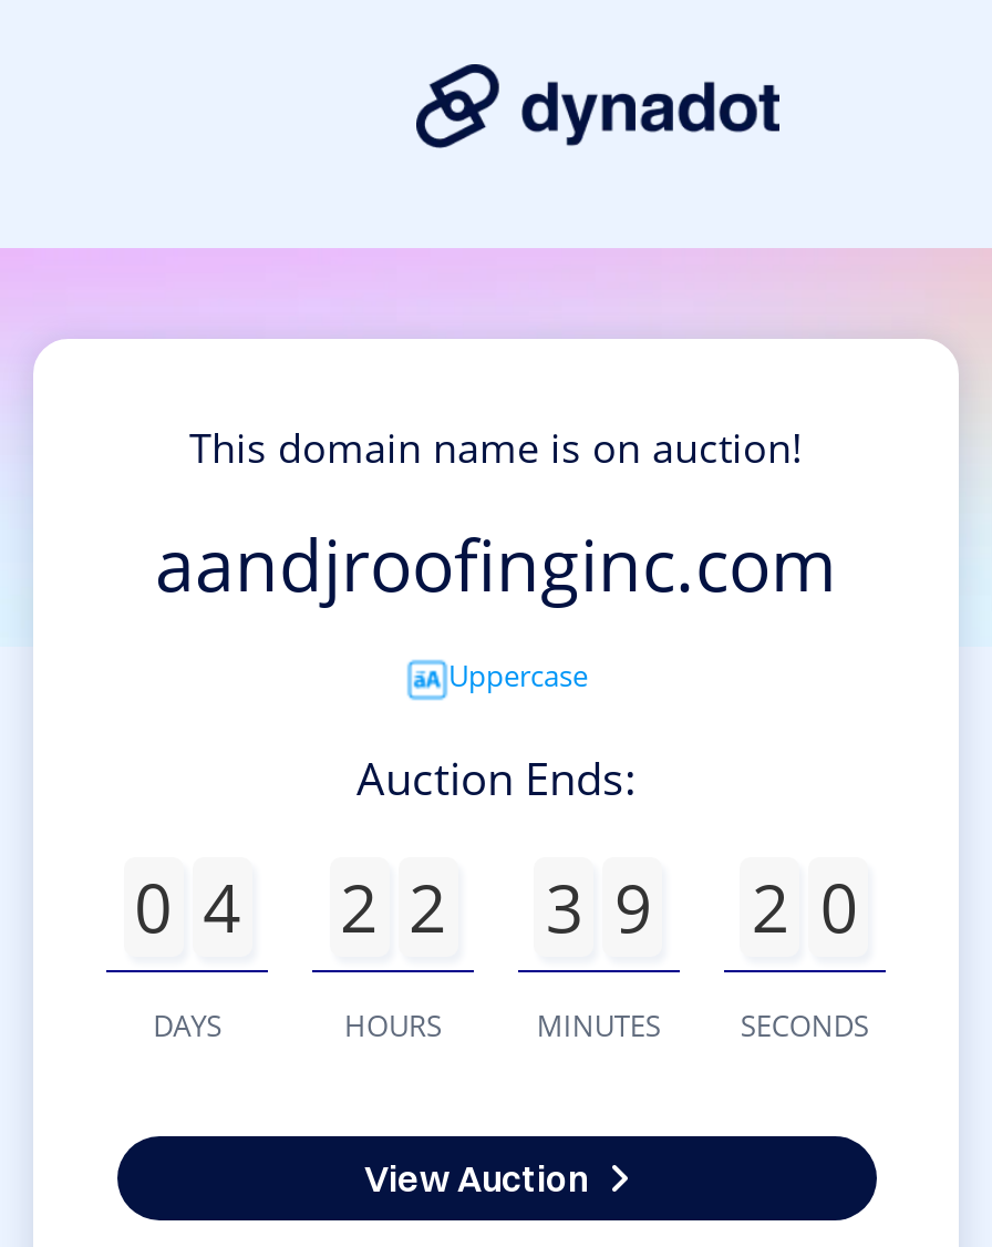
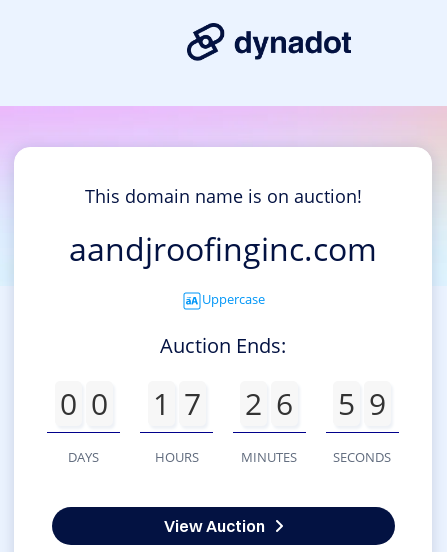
[134,862,240,952] 0 4 -> [60,383,108,424] 0 0
[340,862,446,952] 2 2 -> [152,383,200,424] 1 7
[546,862,652,952] 3 9 -> [245,383,293,424] 2 6
[751,862,858,952] 2 0 -> [338,383,386,424] 5 9

